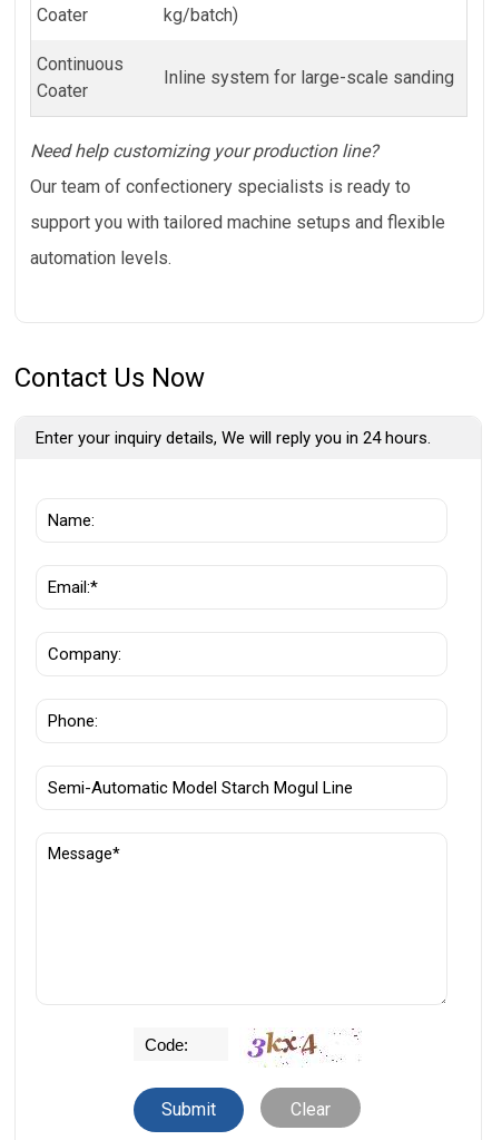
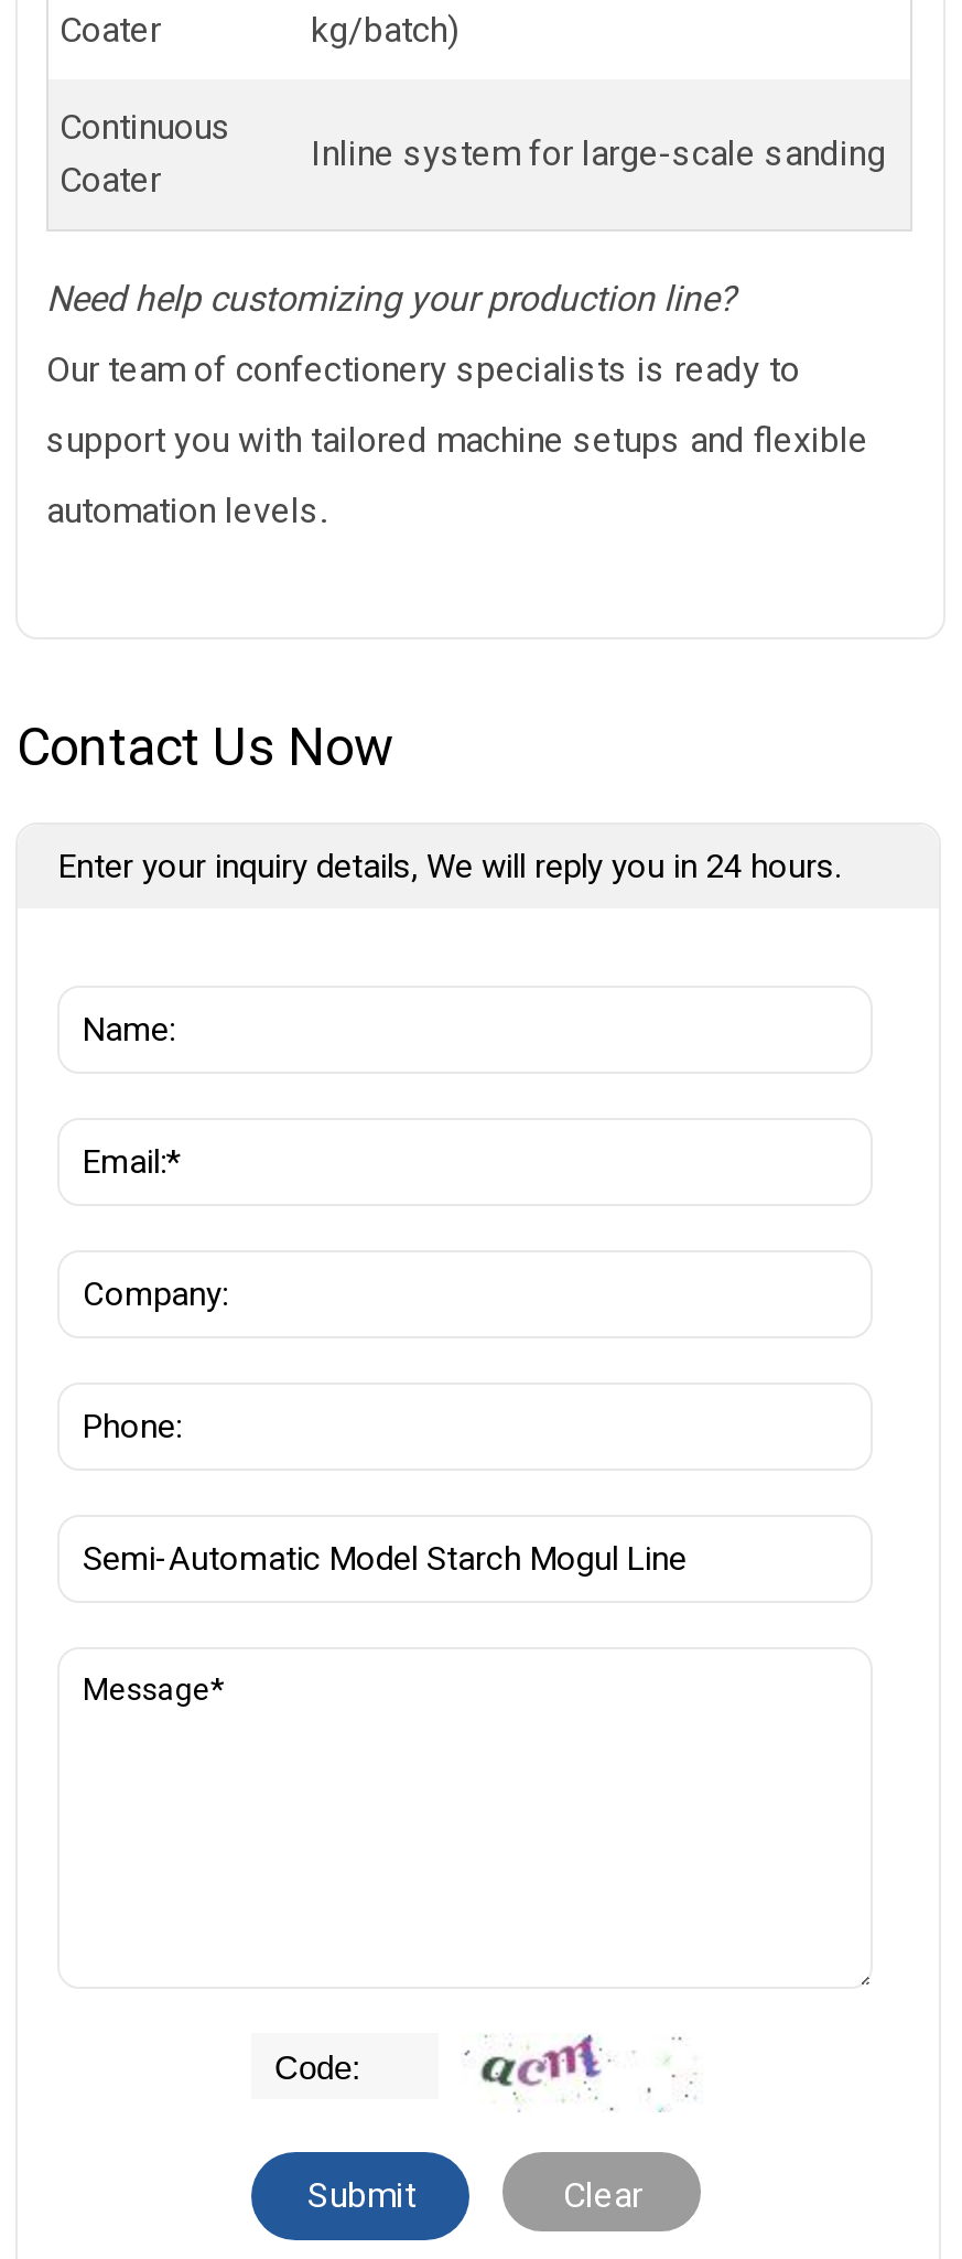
[246,1029,342,1068] [image] -> [463,2033,615,2112] [image]

